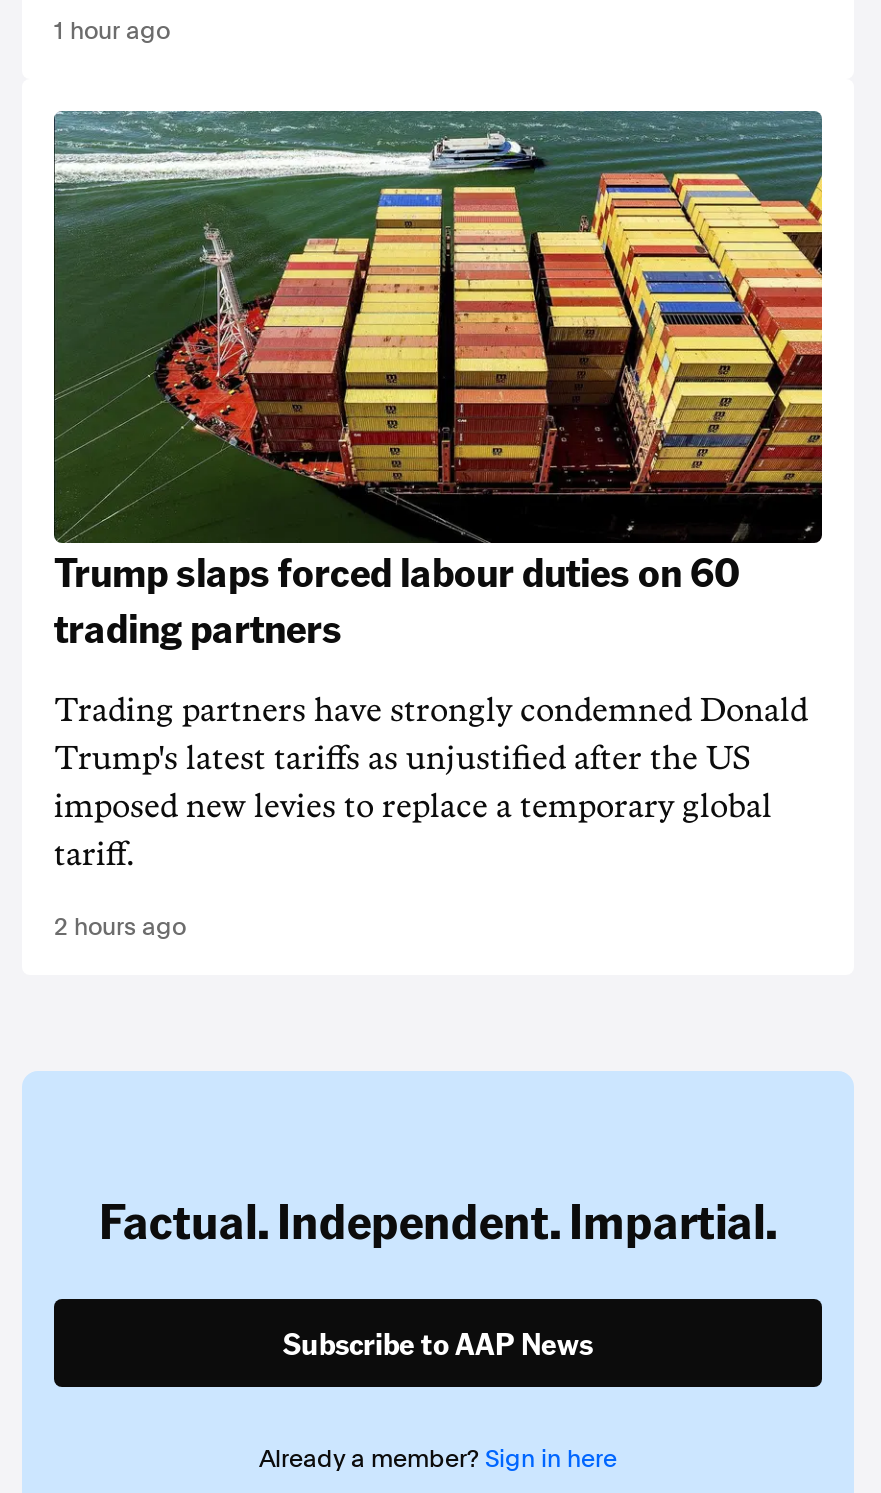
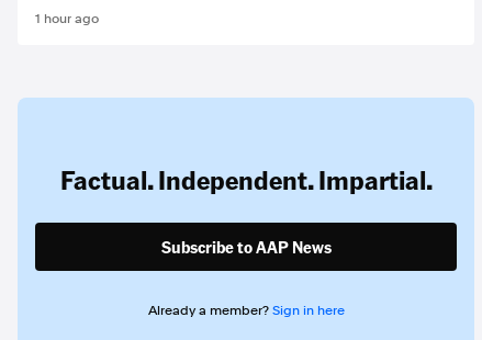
[52,109,824,941] [image] | Trump slaps forced labour duties on 60 | trading partners | Trading partners have strongly condemned Donald | Trump's latest tariffs as unjustified after the US | imposed new levies to replace a temporary global | tariff. | 2 hours ago -> none

